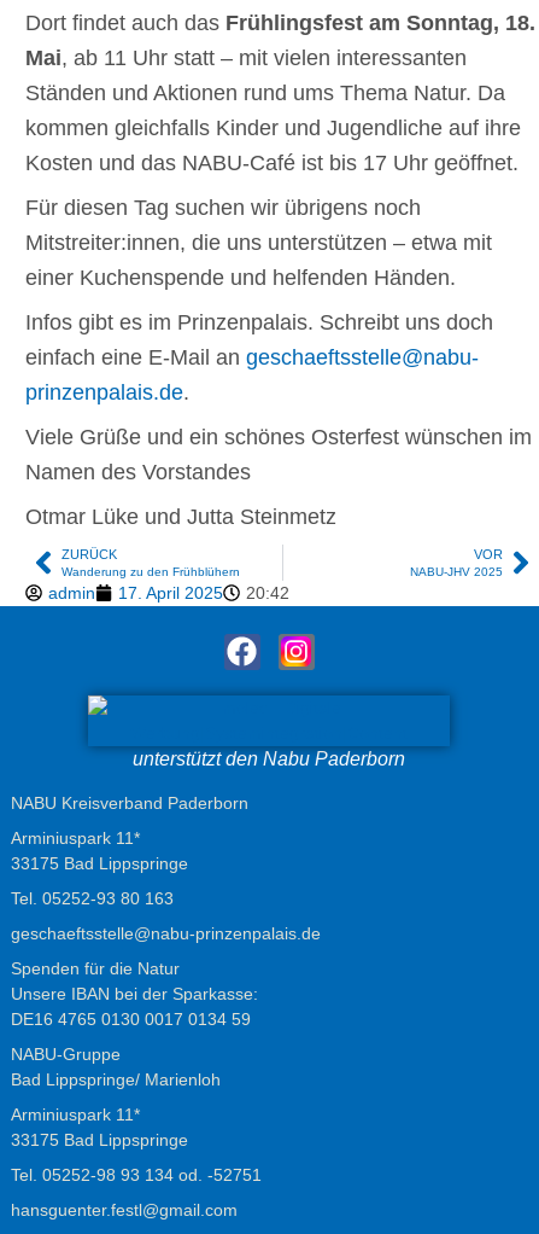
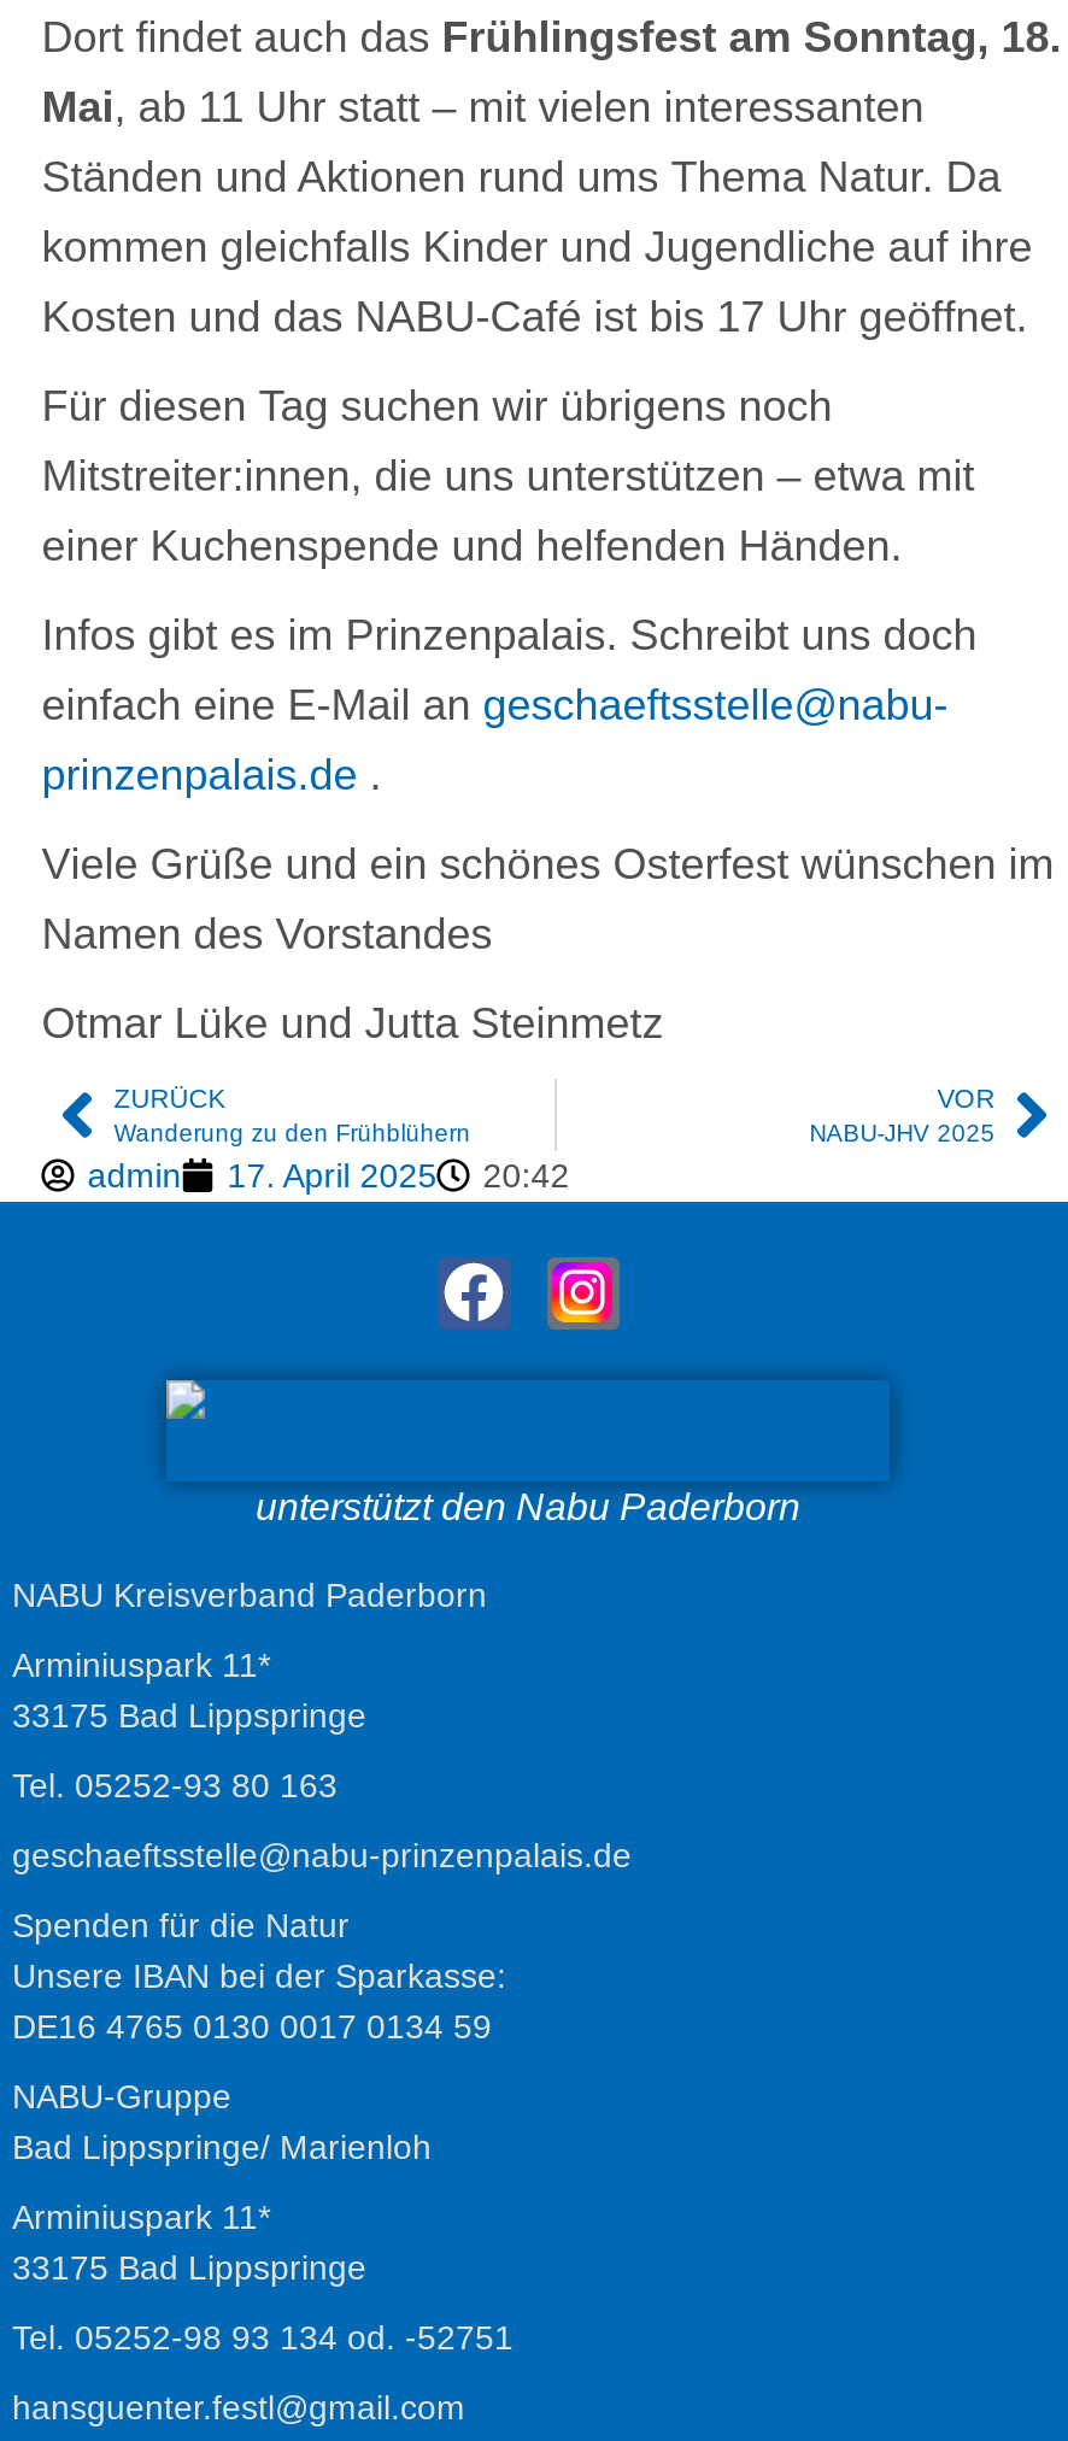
[26,380,190,404] prinzenpalais.de. -> [41,751,381,799] prinzenpalais.de .

